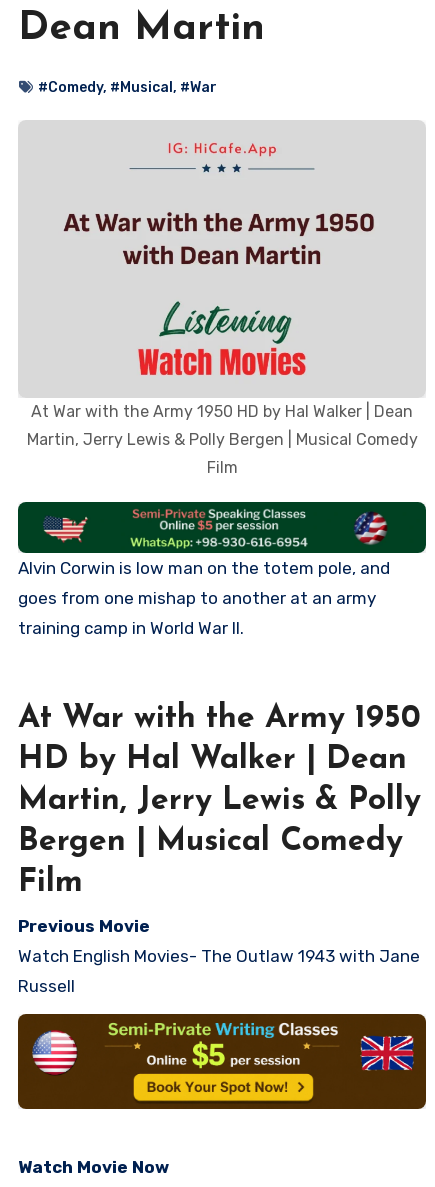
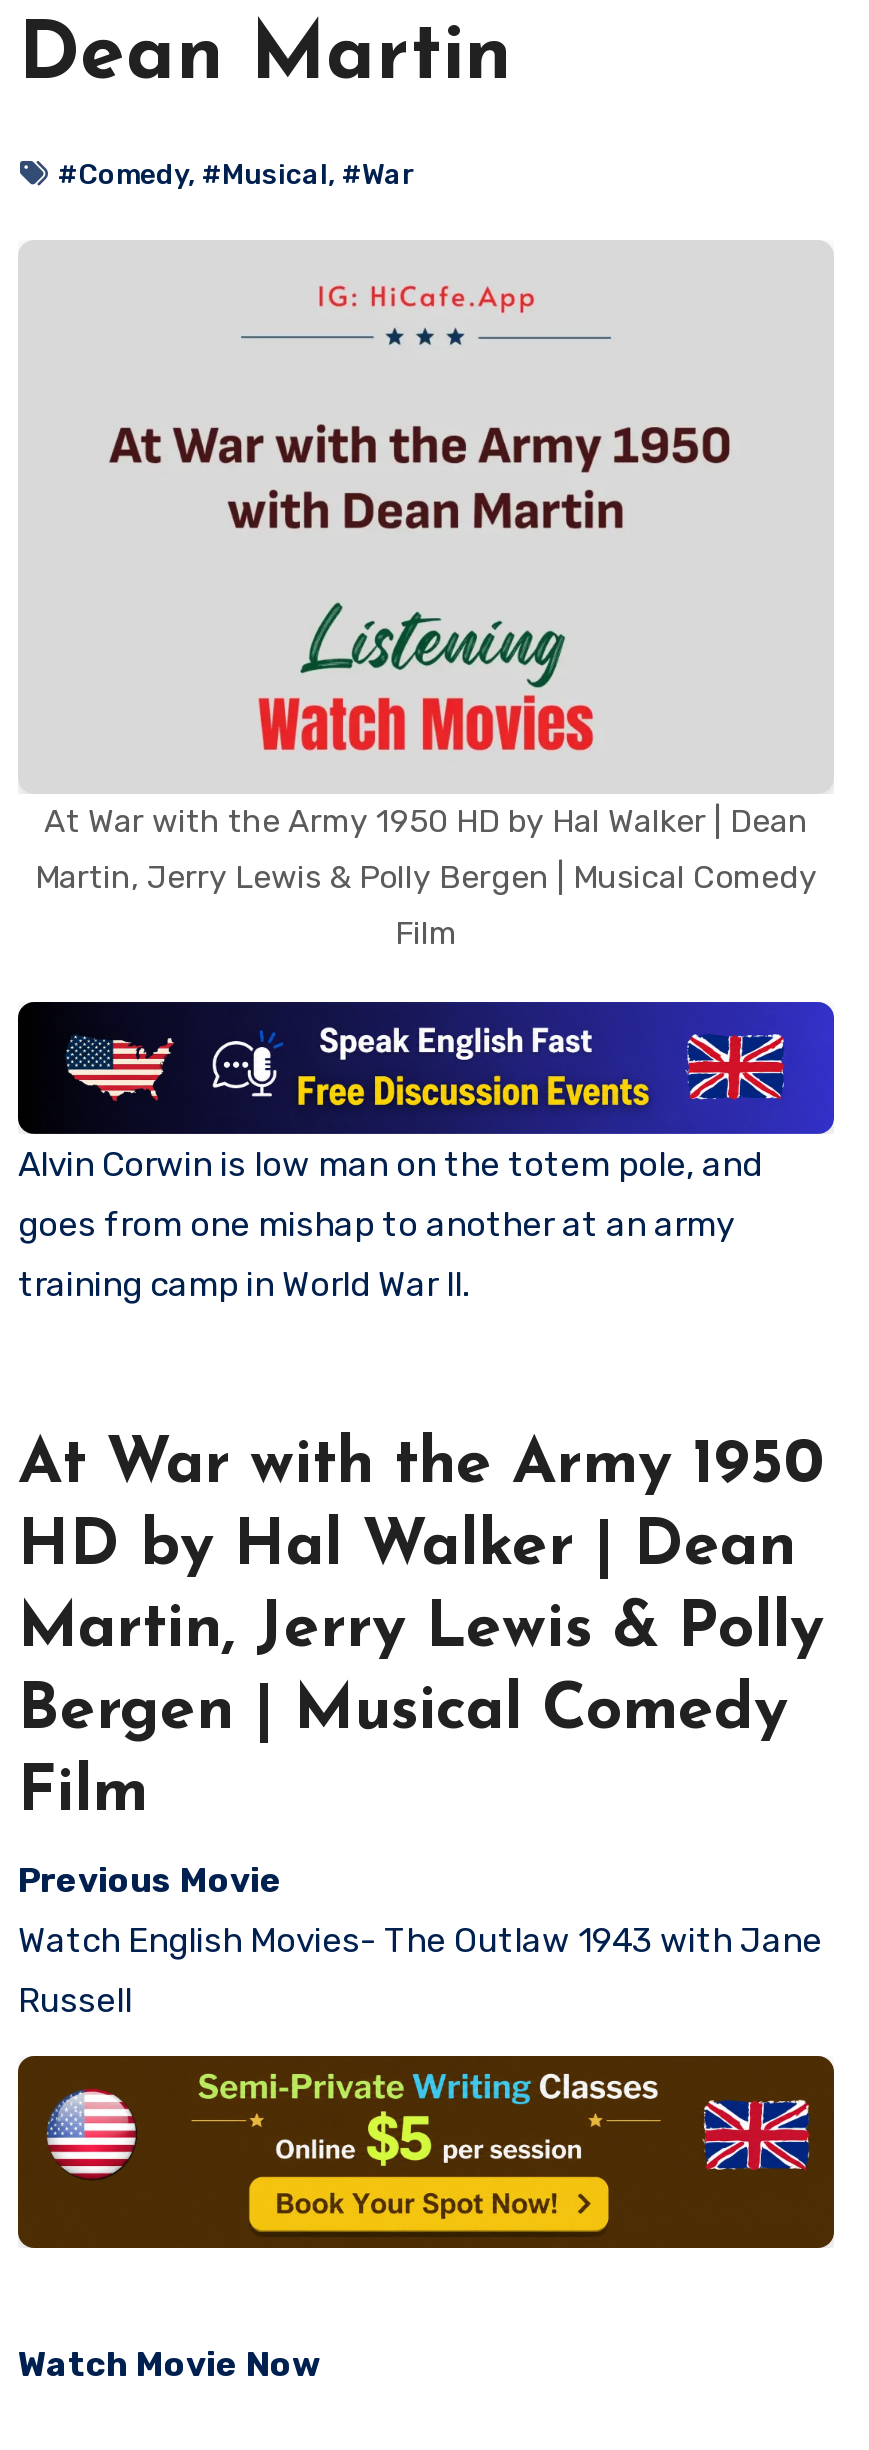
[18,501,427,554] [image] -> [18,1000,836,1136] [image]

